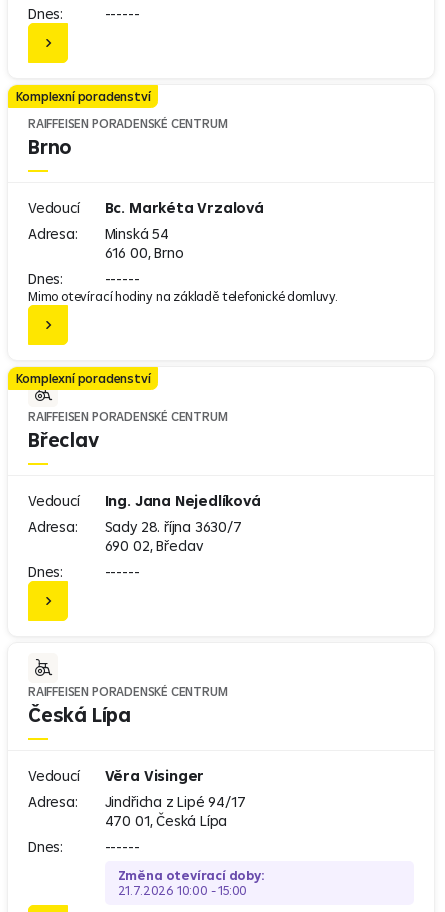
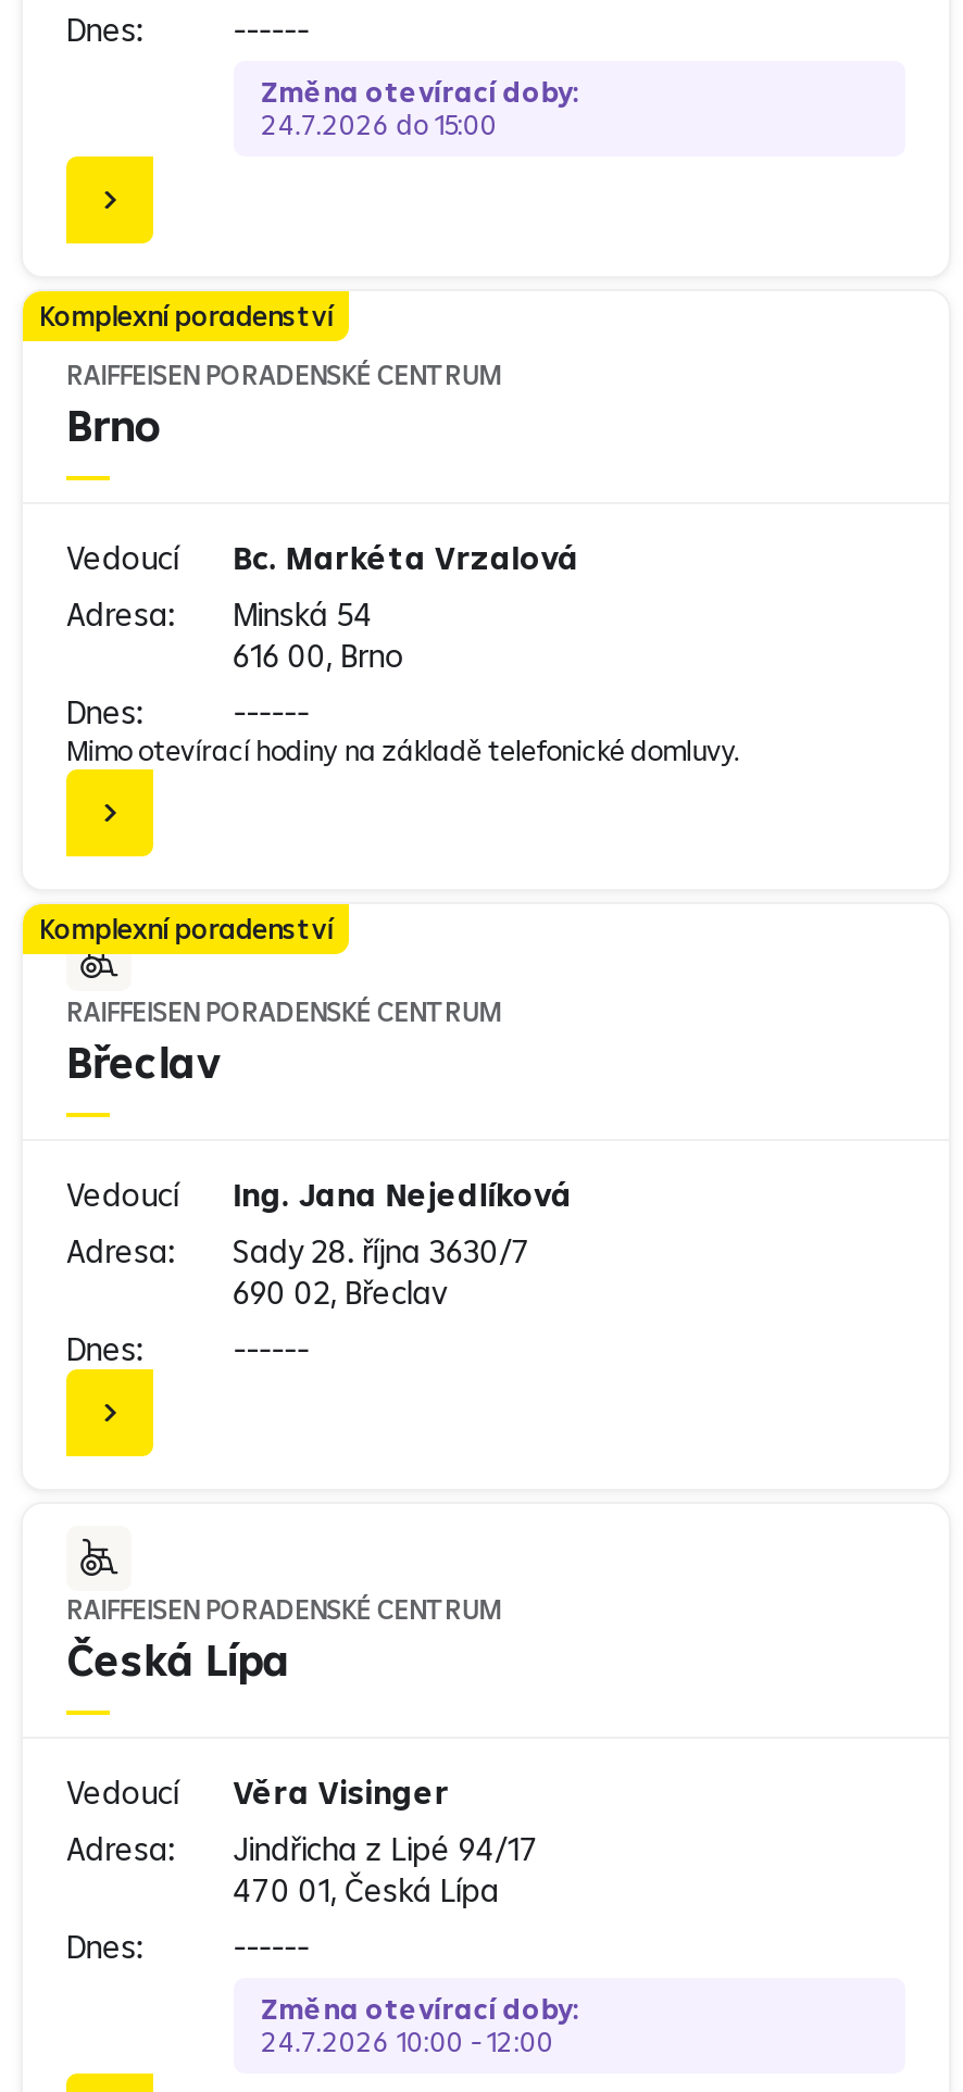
none -> [261,74,579,141] Změna otevírací doby: | 24.7.2026 do 15:00
[118,882,247,898] 21.7.2026 10:00 - 15:00 -> [261,2024,554,2058] 24.7.2026 10:00 - 12:00

